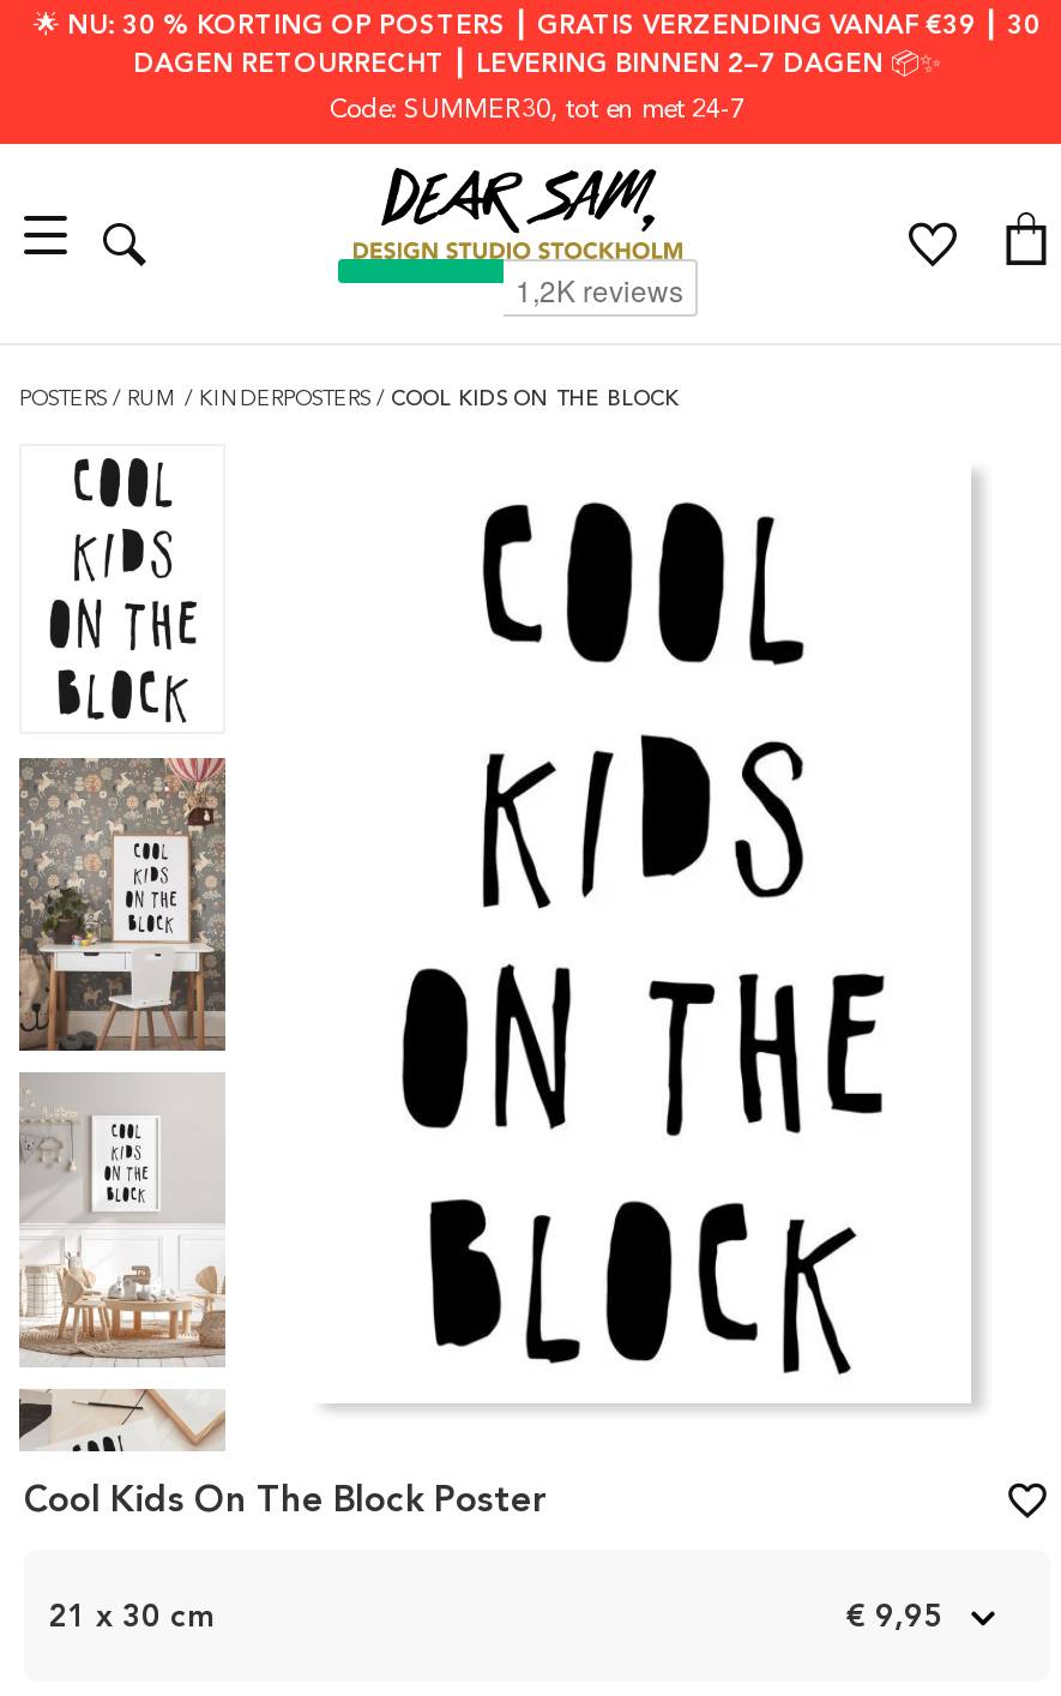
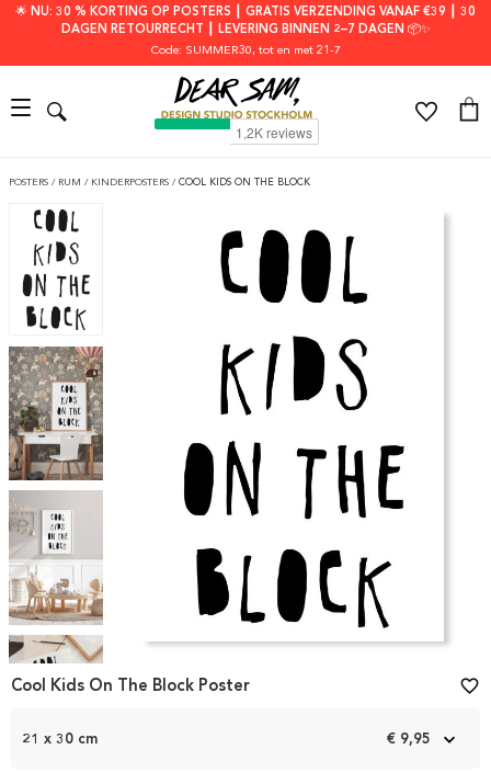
[330,91,744,125] Code: SUMMER30, tot en met 24-7 -> [151,42,340,57] Code: SUMMER30, tot en met 21-7

